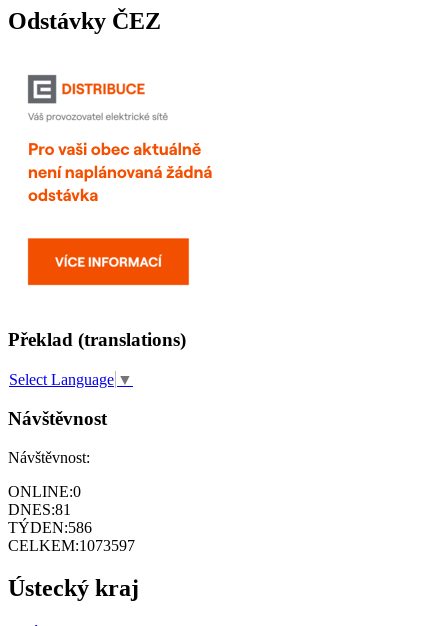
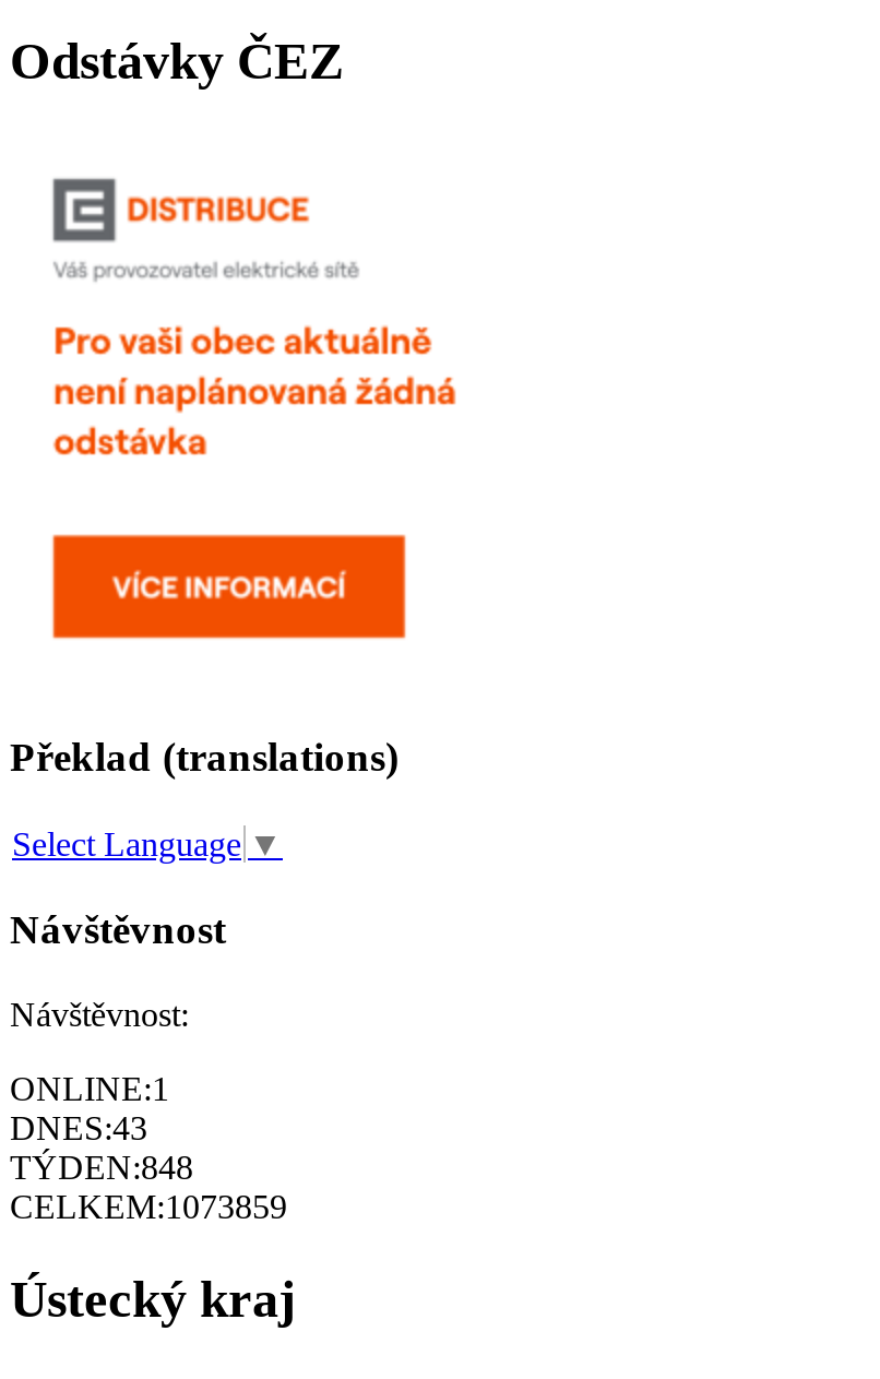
[8,483,81,500] ONLINE:0 -> [10,1069,169,1106] ONLINE:1
[8,501,71,518] DNES:81 -> [10,1108,147,1146] DNES:43
[8,519,92,536] TÝDEN:586 -> [10,1148,193,1185] TÝDEN:848
[8,537,135,554] CELKEM:1073597 -> [10,1187,287,1224] CELKEM:1073859

